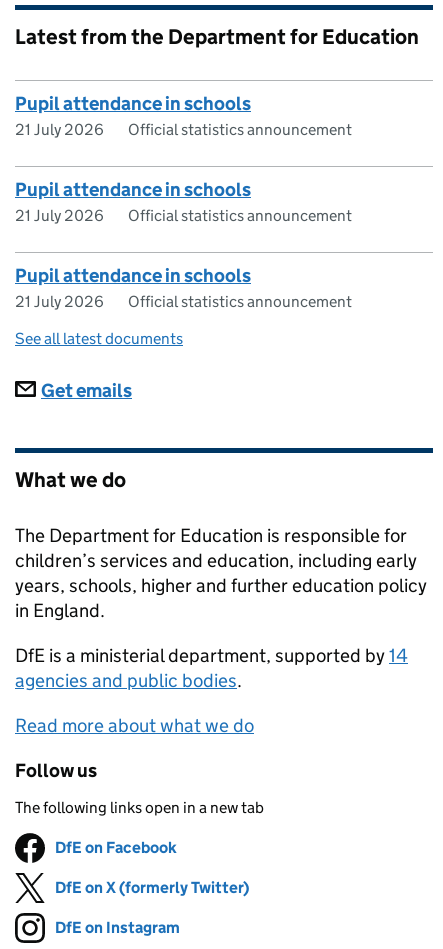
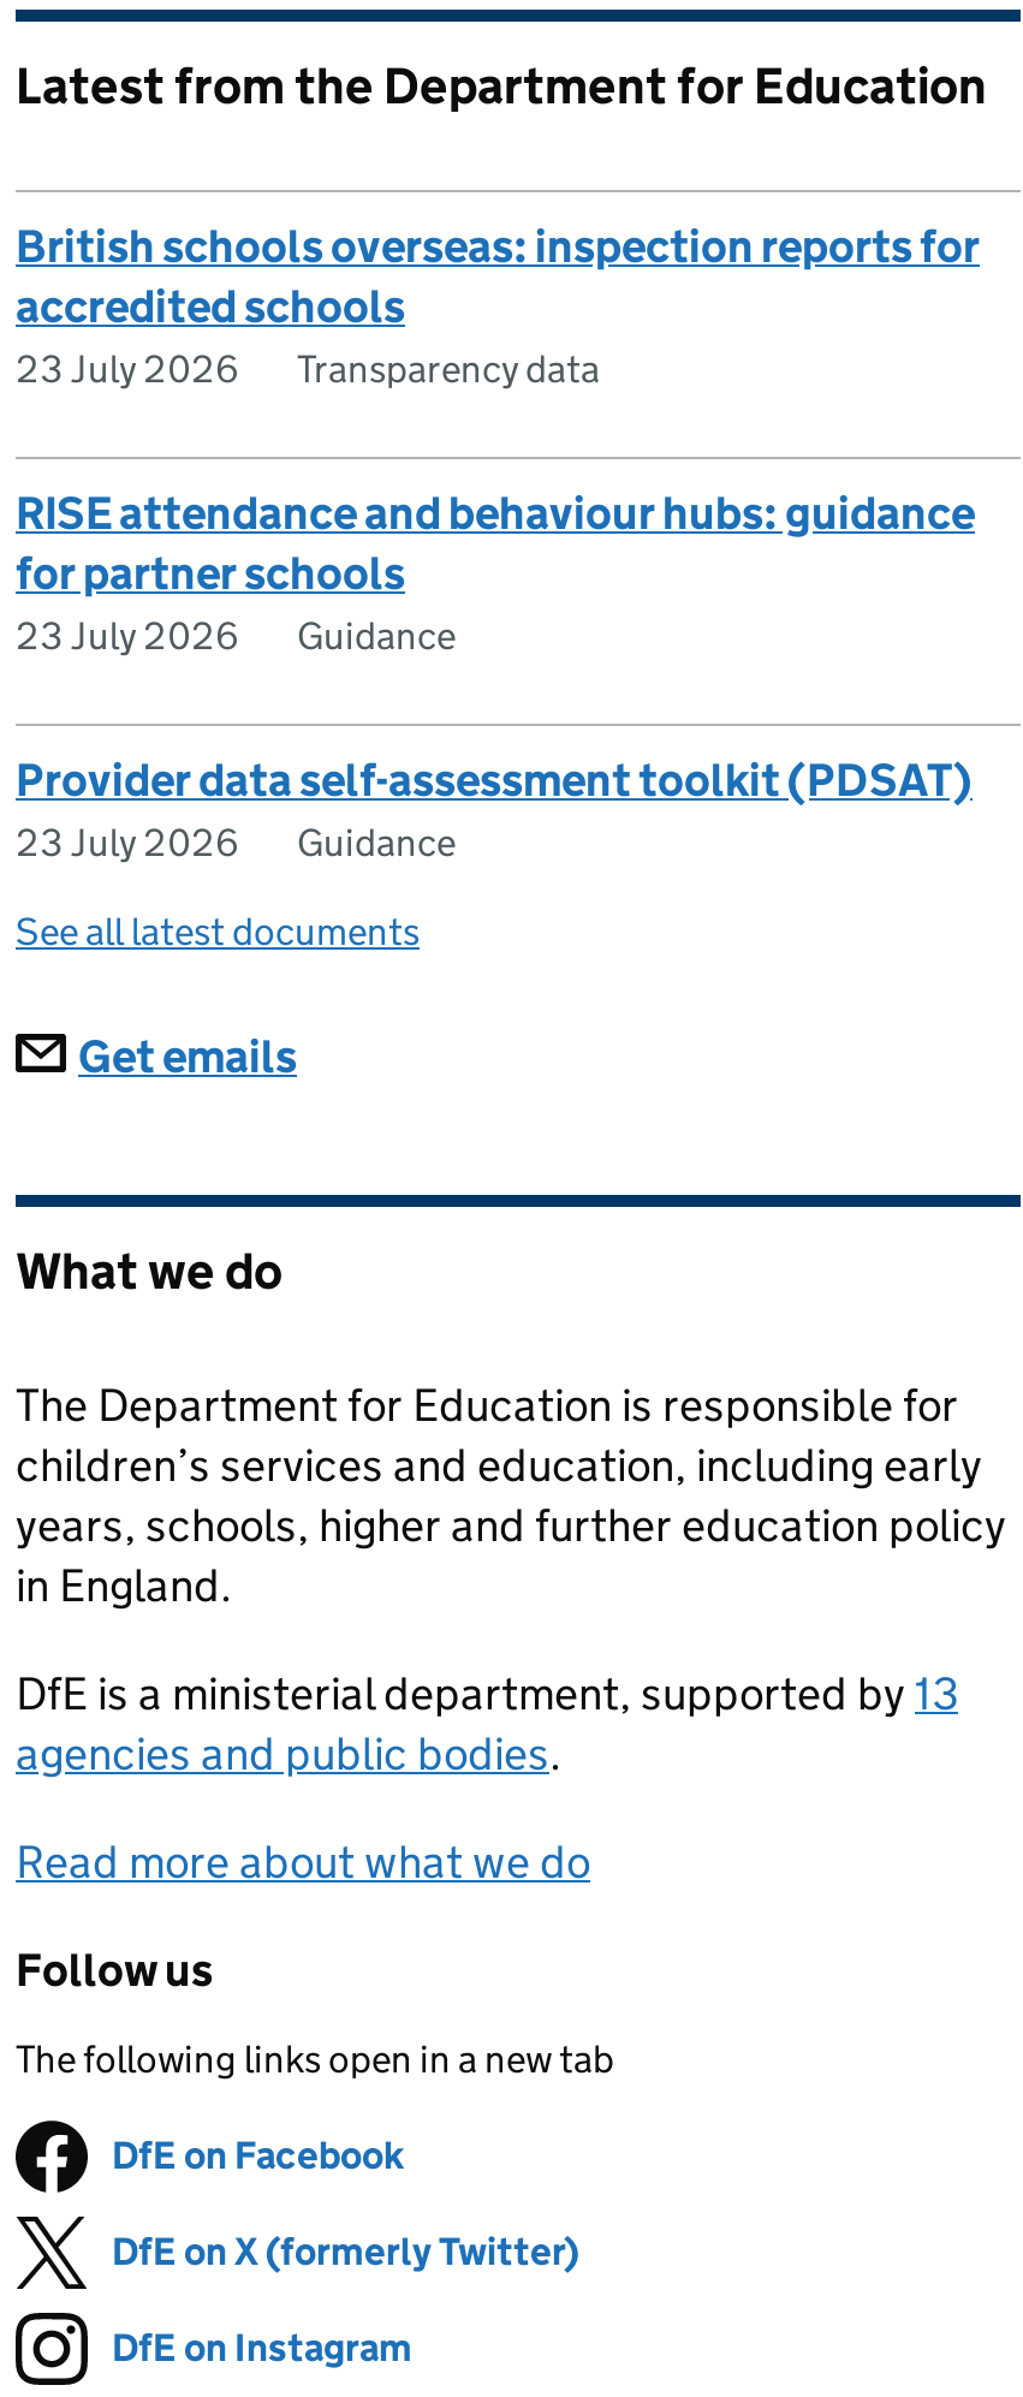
[15,92,352,139] Pupil attendance in schools | 21 July 2026 | Official statistics announcement -> [16,219,980,392] British schools overseas: inspection reports for | accredited schools | 23 July 2026 | Transparency data
[15,178,352,225] Pupil attendance in schools | 21 July 2026 | Official statistics announcement -> [16,485,975,659] RISE attendance and behaviour hubs: guidance | for partner schools | 23 July 2026 | Guidance
[15,264,352,311] Pupil attendance in schools | 21 July 2026 | Official statistics announcement -> [16,752,973,865] Provider data self-assessment toolkit (PDSAT) | 23 July 2026 | Guidance
[15,644,408,667] DfE is a ministerial department, supported by 14 -> [16,1666,958,1721] DfE is a ministerial department, supported by 13

